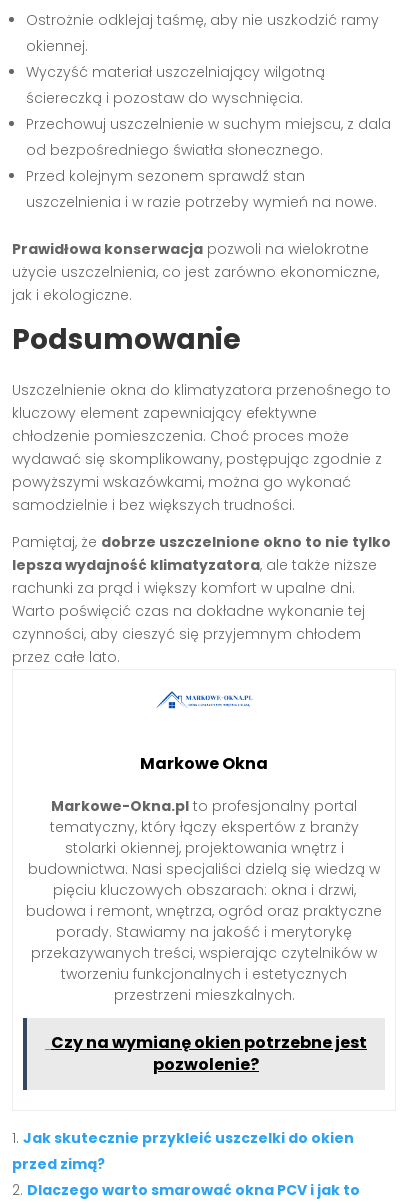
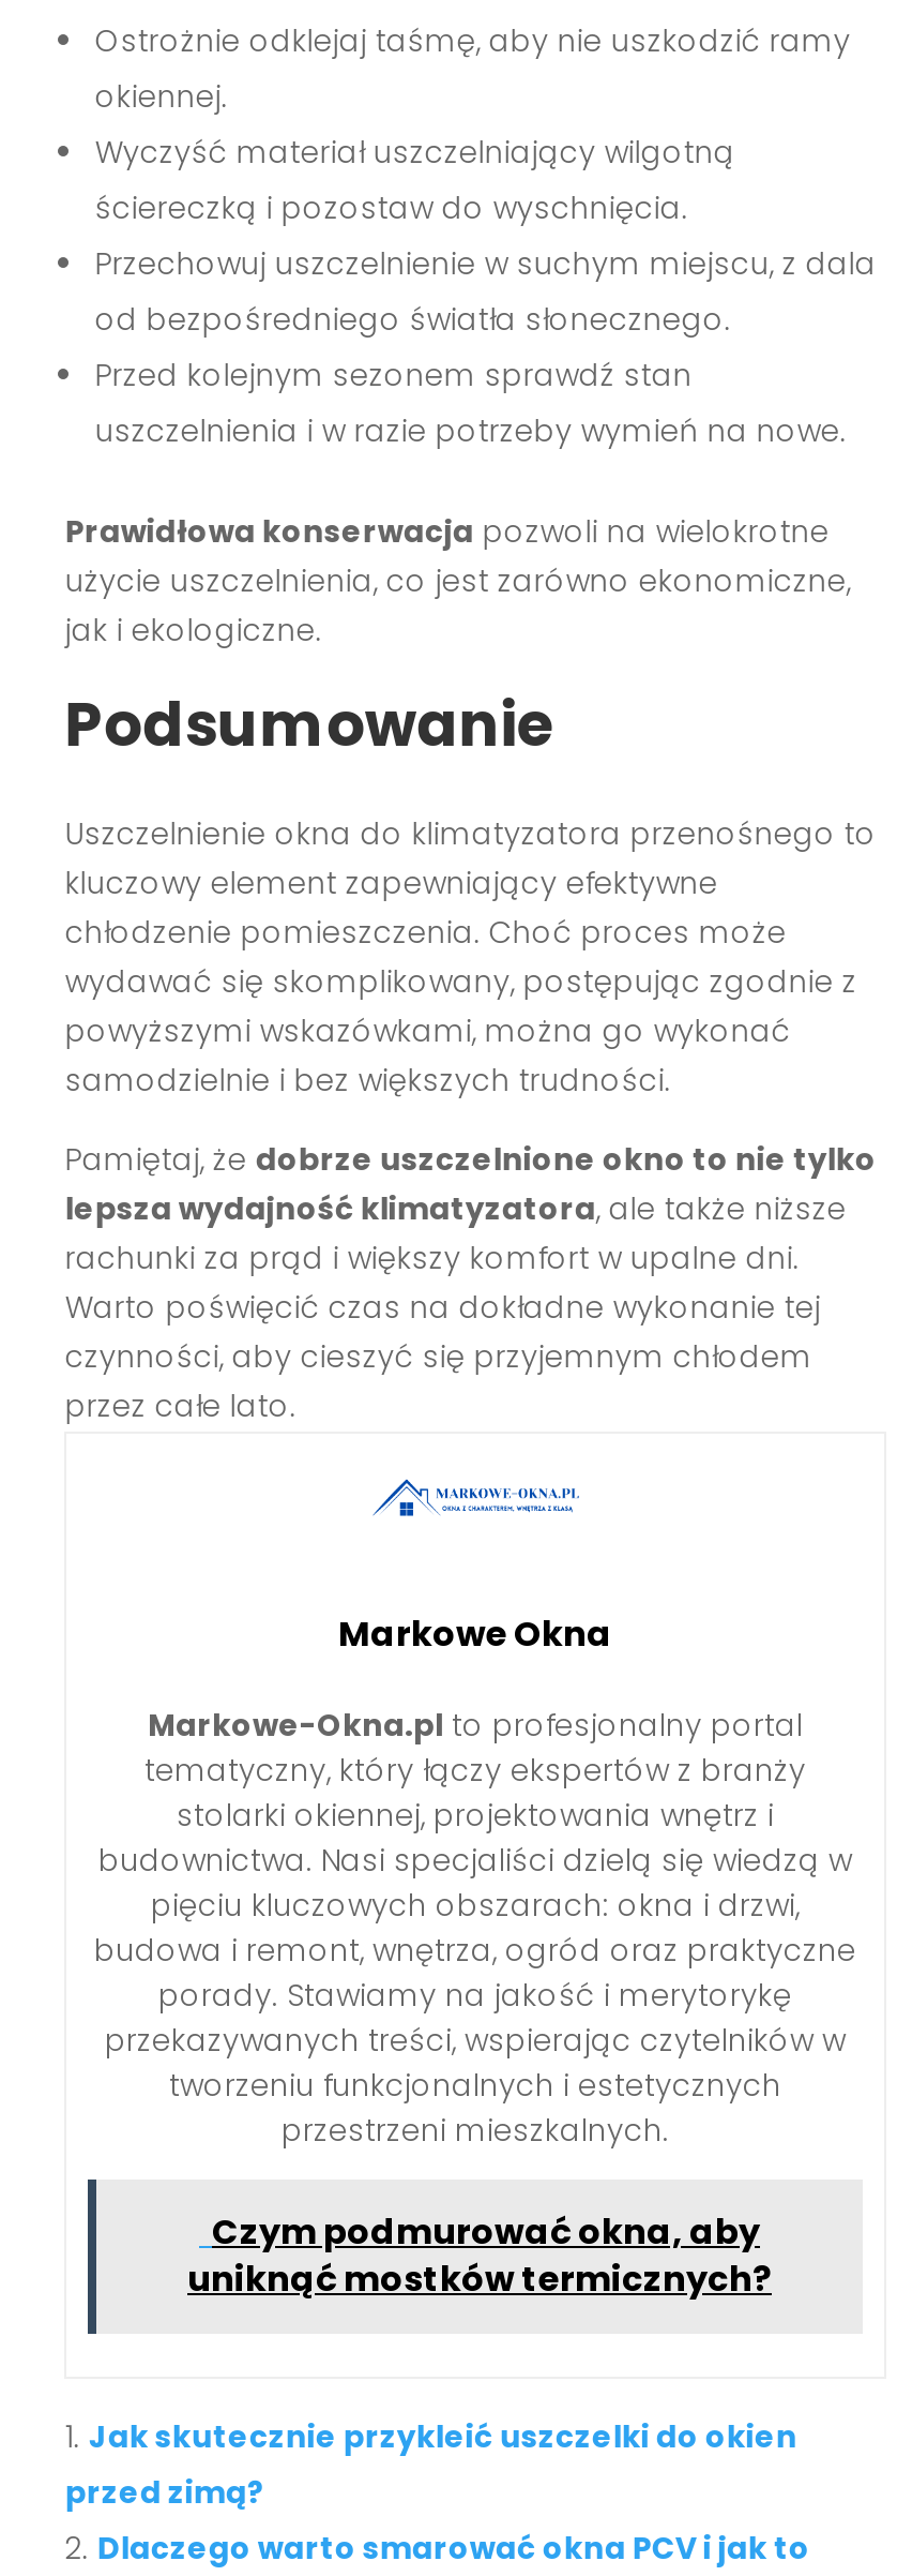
[51,1031,367,1076] Czy na wymianę okien potrzebne jest | pozwolenie? -> [187,2207,772,2304] Czym podmurować okna, aby | uniknąć mostków termicznych?

